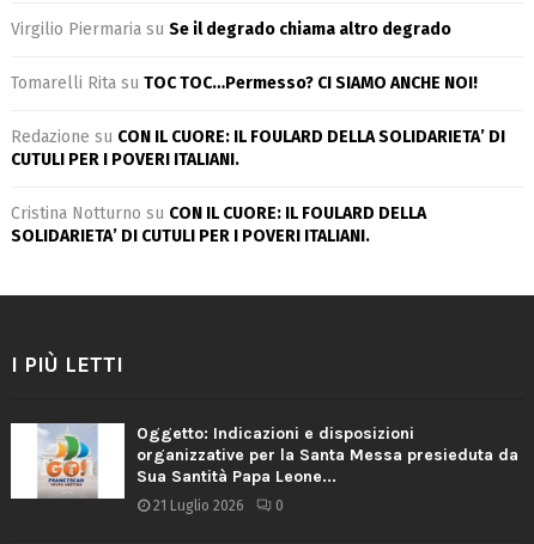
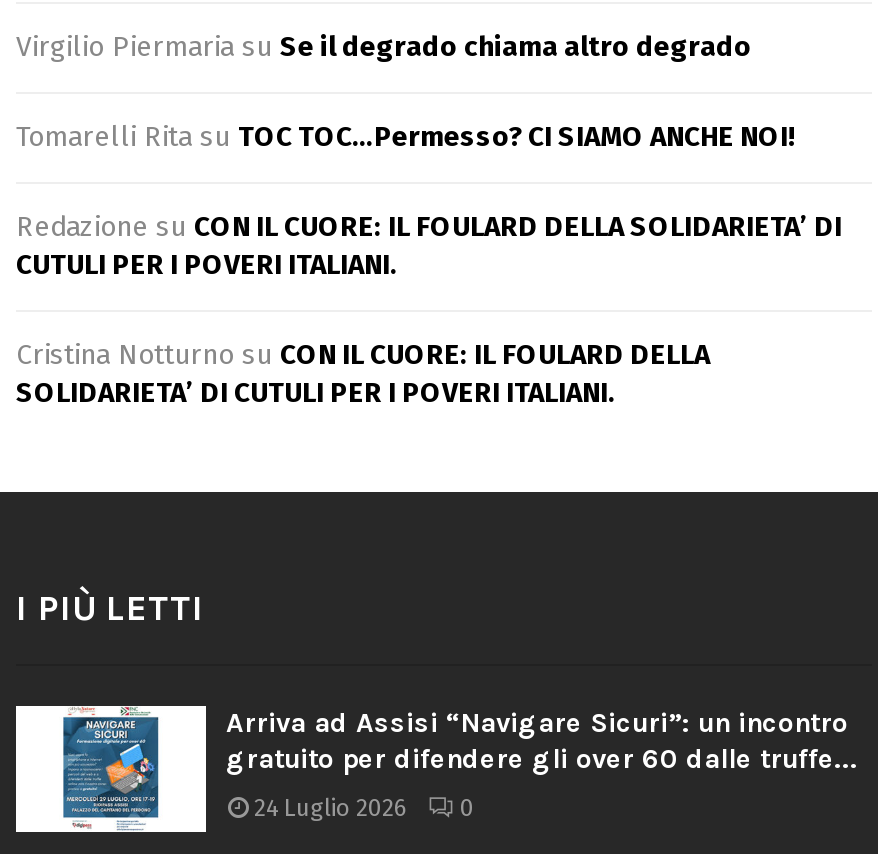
[11,423,518,520] [image] | Oggetto: Indicazioni e disposizioni | organizzative per la Santa Messa presieduta da | Sua Santità Papa Leone... -> [14,705,858,834] [image] | Arriva ad Assisi “Navigare Sicuri”: un incontro | gratuito per difendere gli over 60 dalle truffe...
[153,497,284,514] 21 Luglio 2026 0 -> [254,793,474,821] 24 Luglio 2026 0

